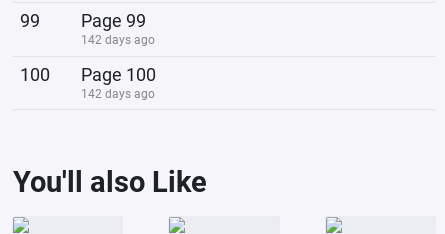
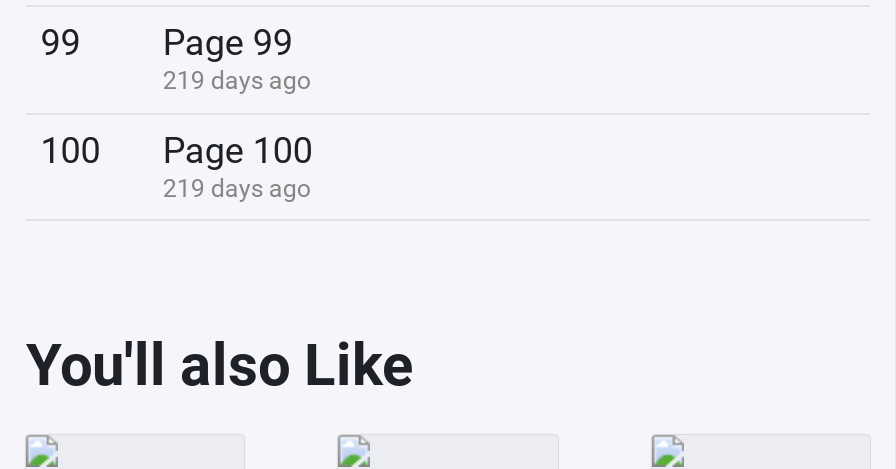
[81,33,155,47] 142 days ago -> [163,67,311,95] 219 days ago
[81,86,155,100] 142 days ago -> [163,174,311,202] 219 days ago

